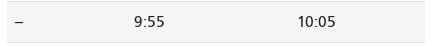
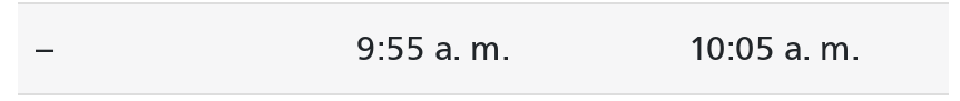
[134,13,336,31] 9:55 | 10:05 -> [356,29,860,69] 9:55 a. m. | 10:05 a. m.

